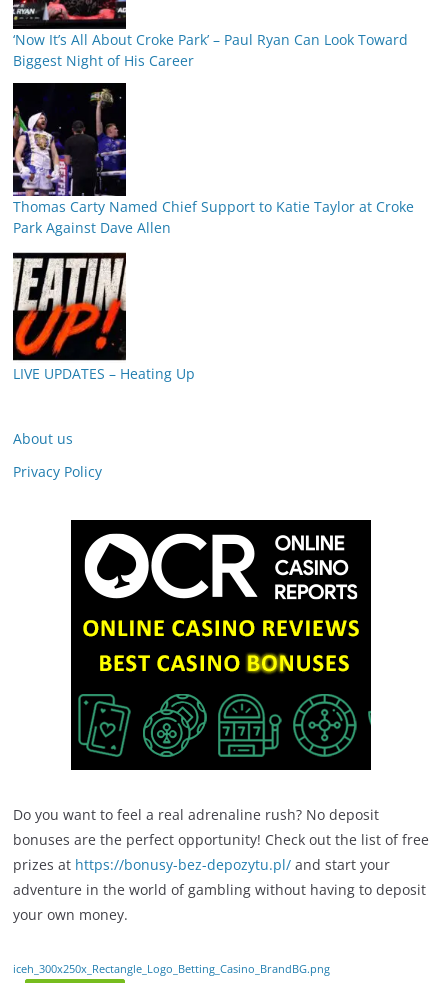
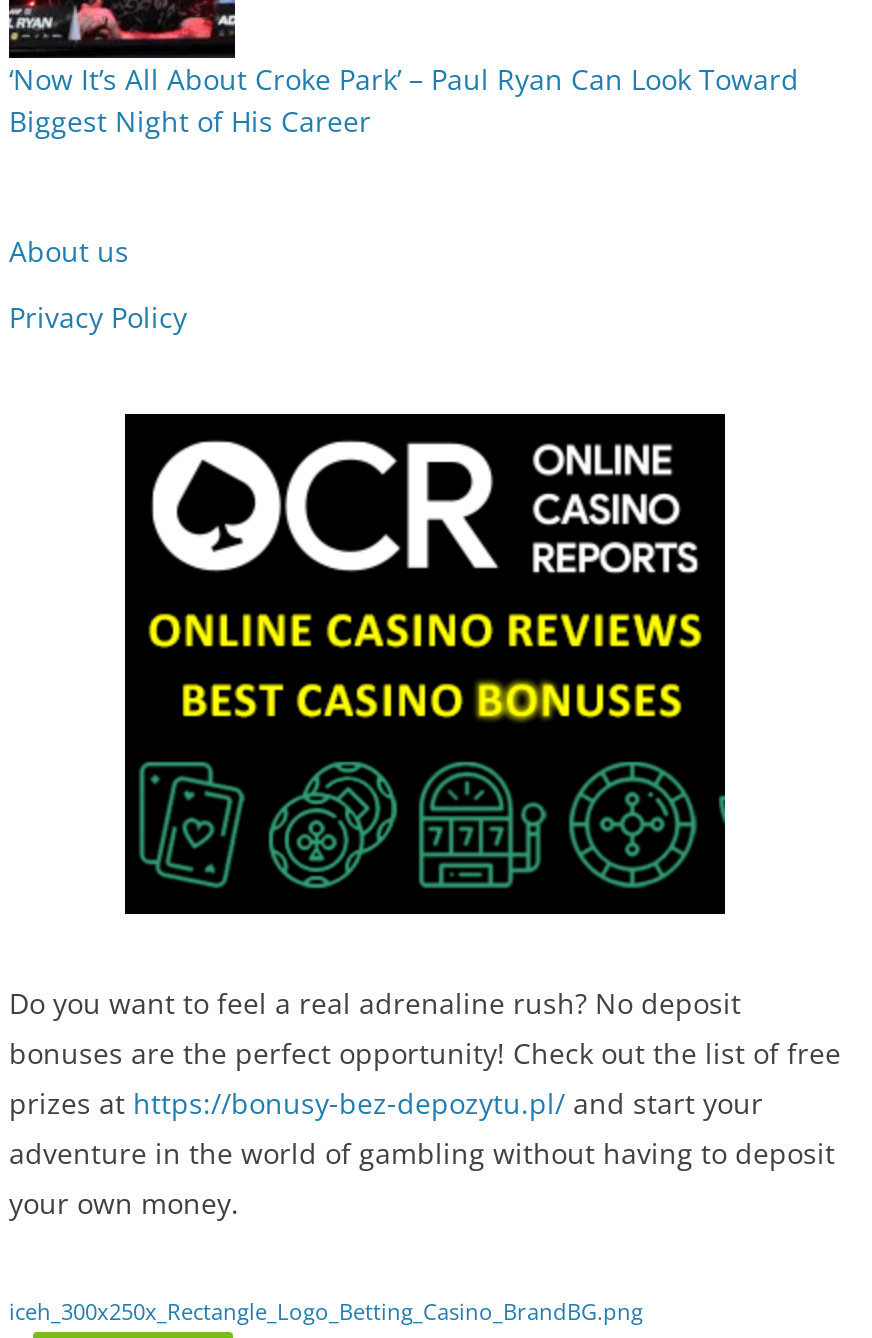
[12,82,414,237] [image] | Thomas Carty Named Chief Support to Katie Taylor at Croke | Park Against Dave Allen -> none
[12,244,195,383] [image] | LIVE UPDATES – Heating Up -> none

